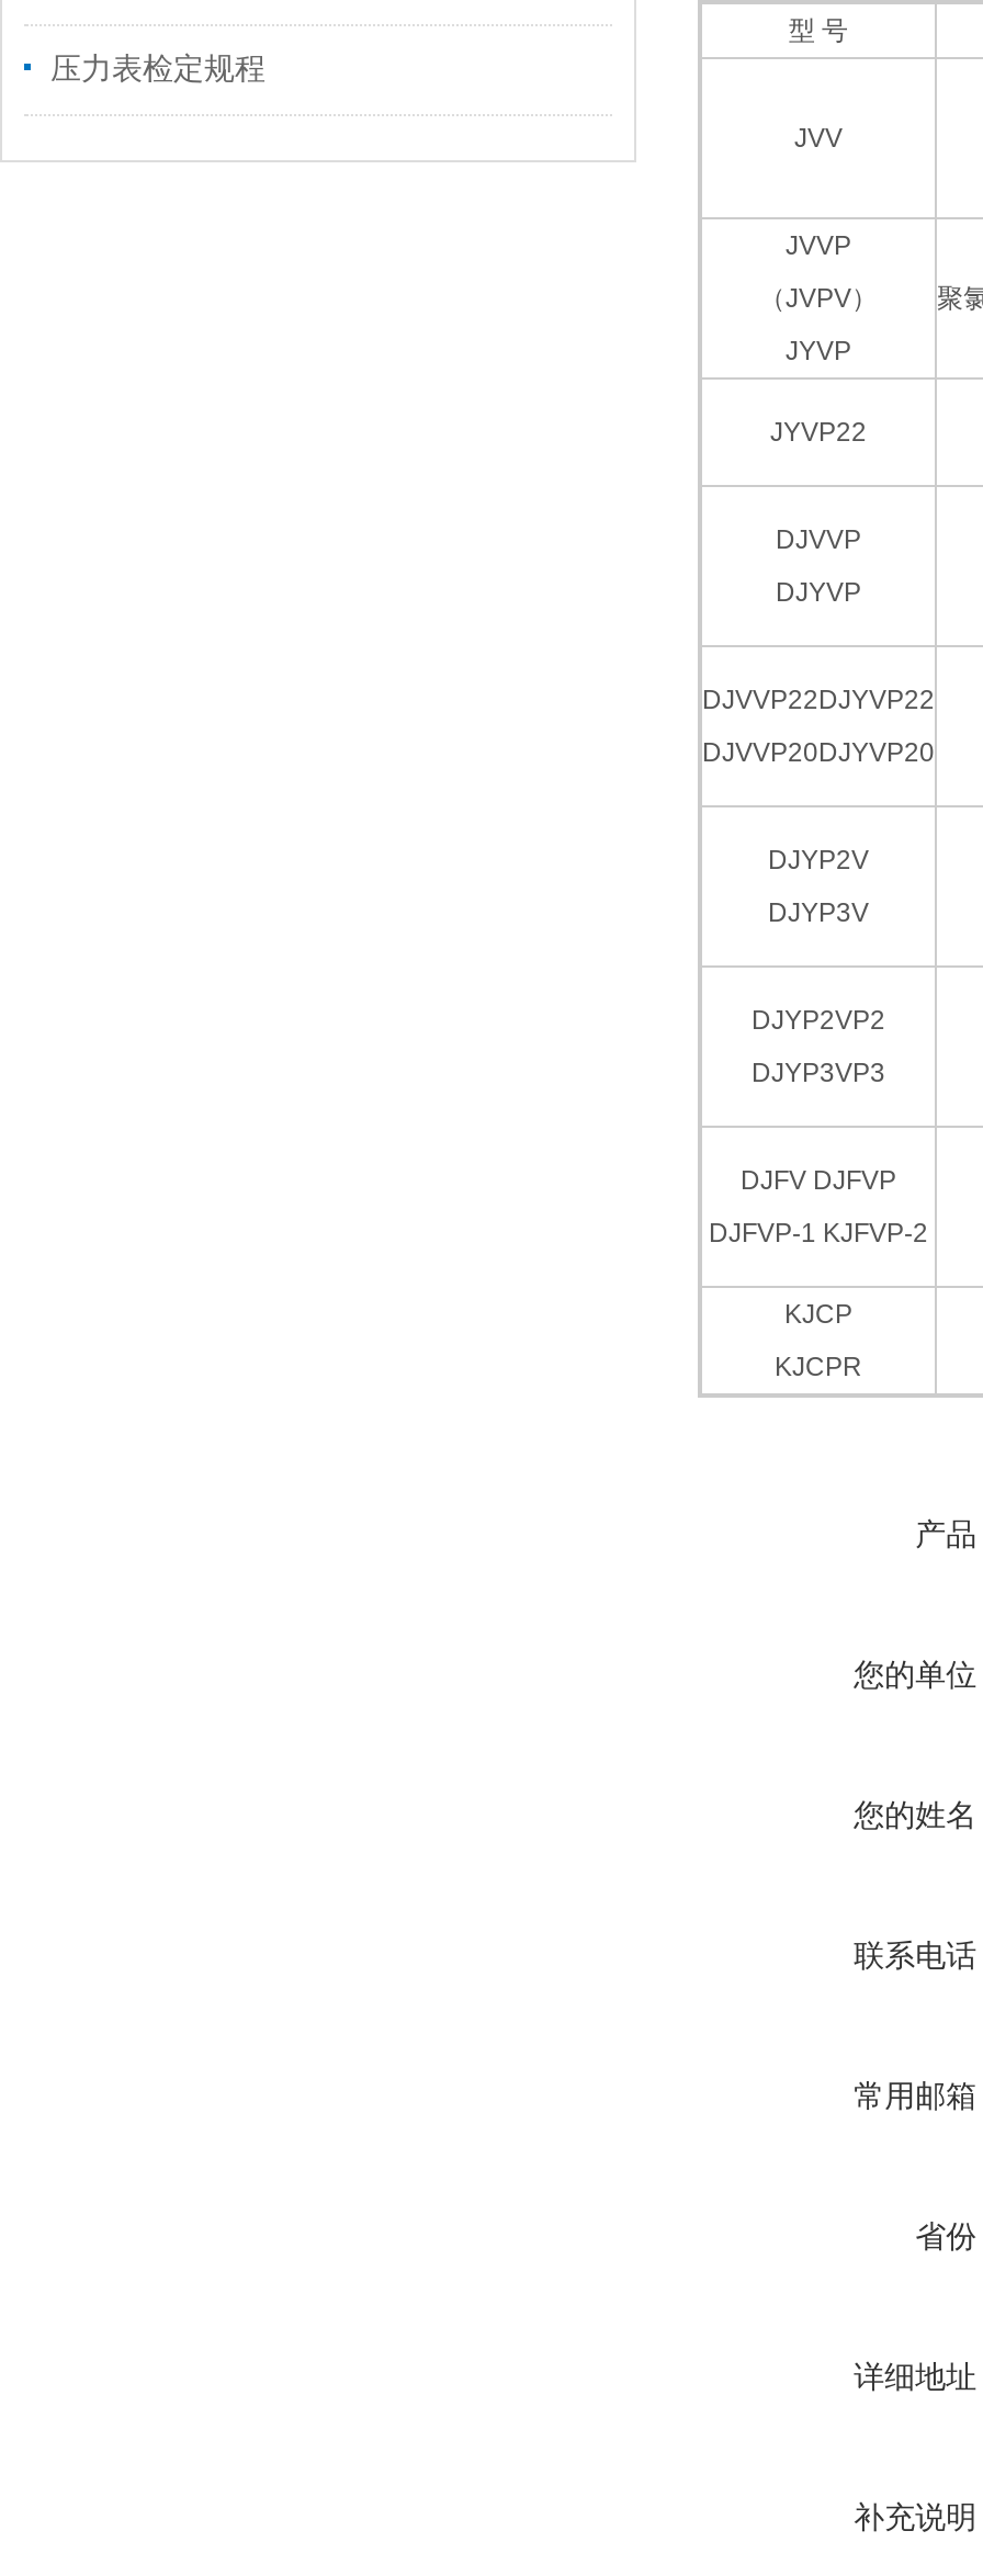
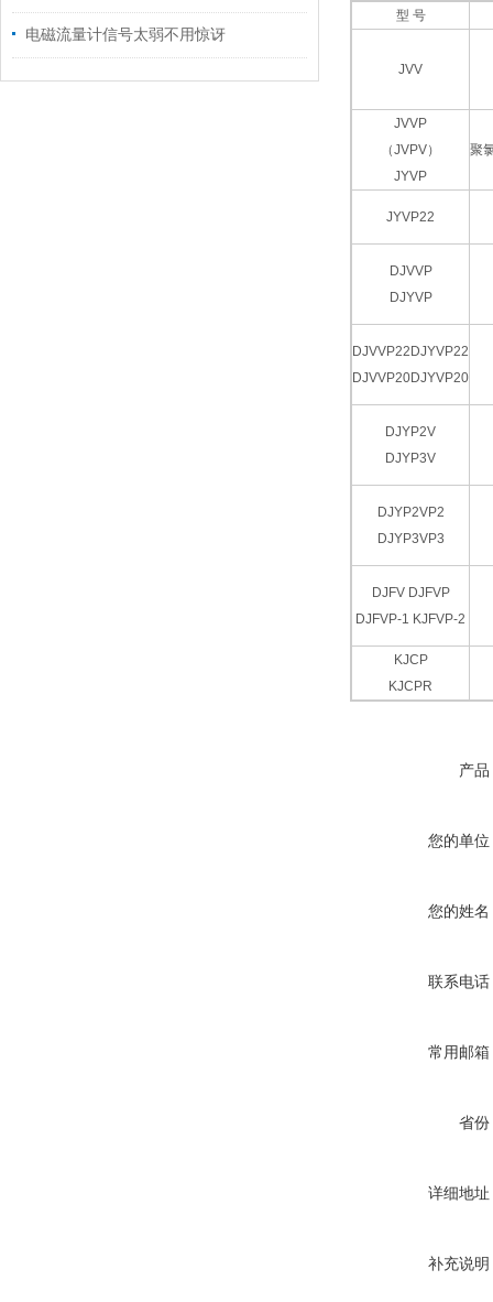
[50,53,265,86] 压力表检定规程 -> [25,26,226,43] 电磁流量计信号太弱不用惊讶

